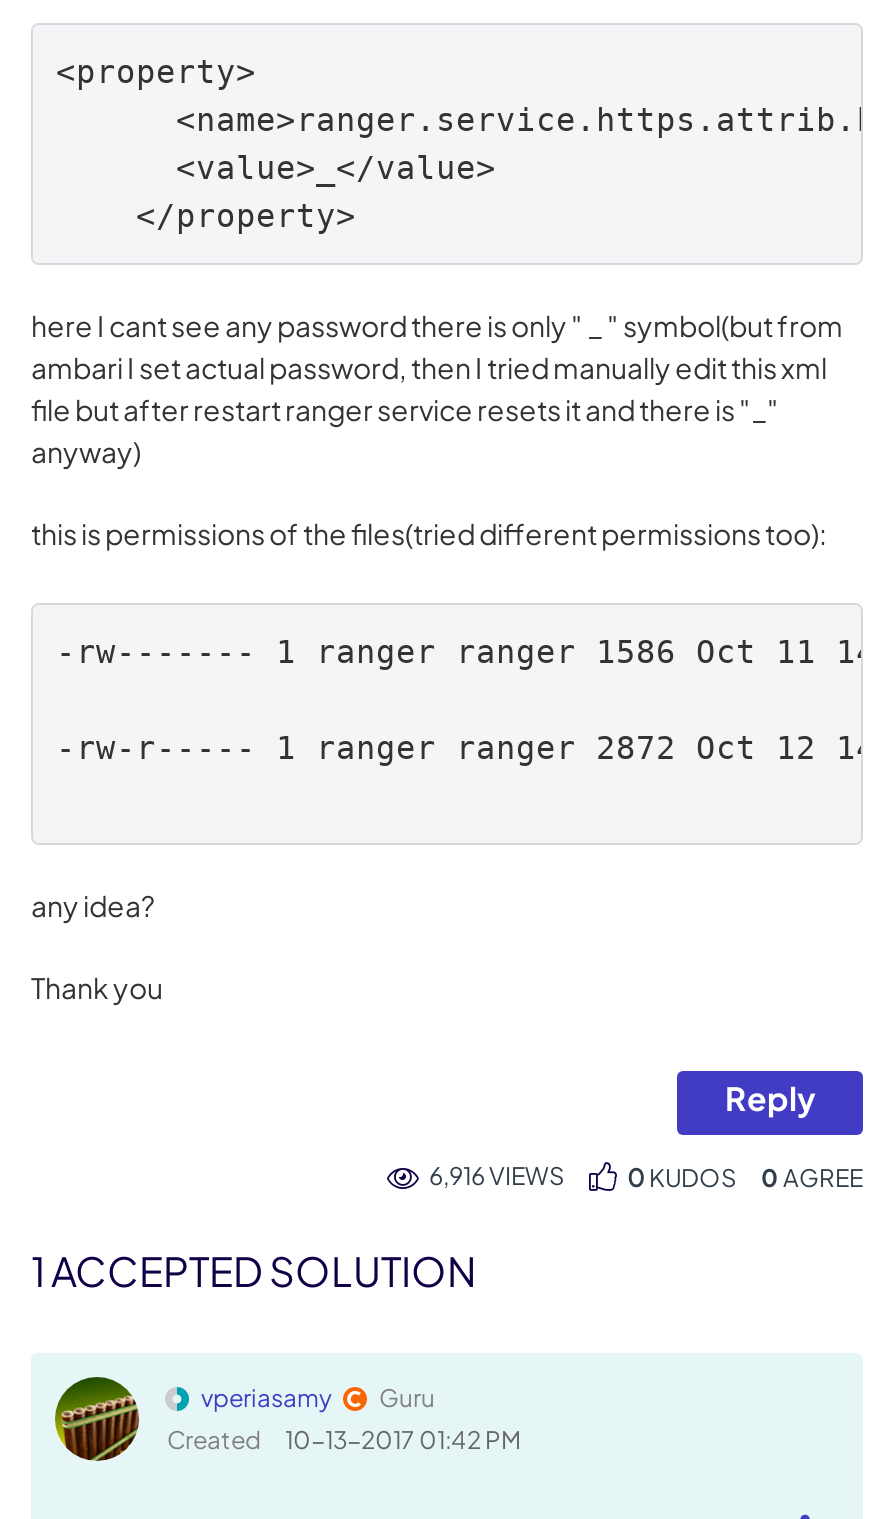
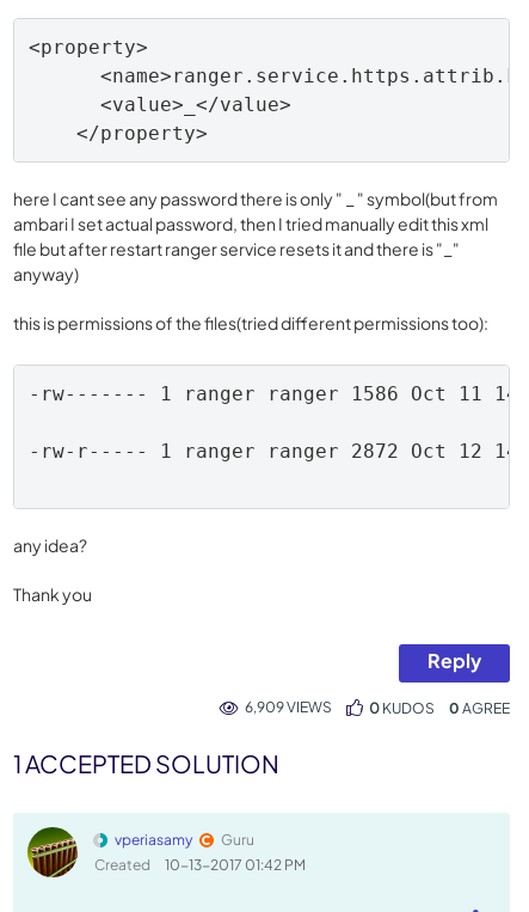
[429,1161,565,1191] 6,916 VIEWS -> [245,698,332,716] 6,909 VIEWS

